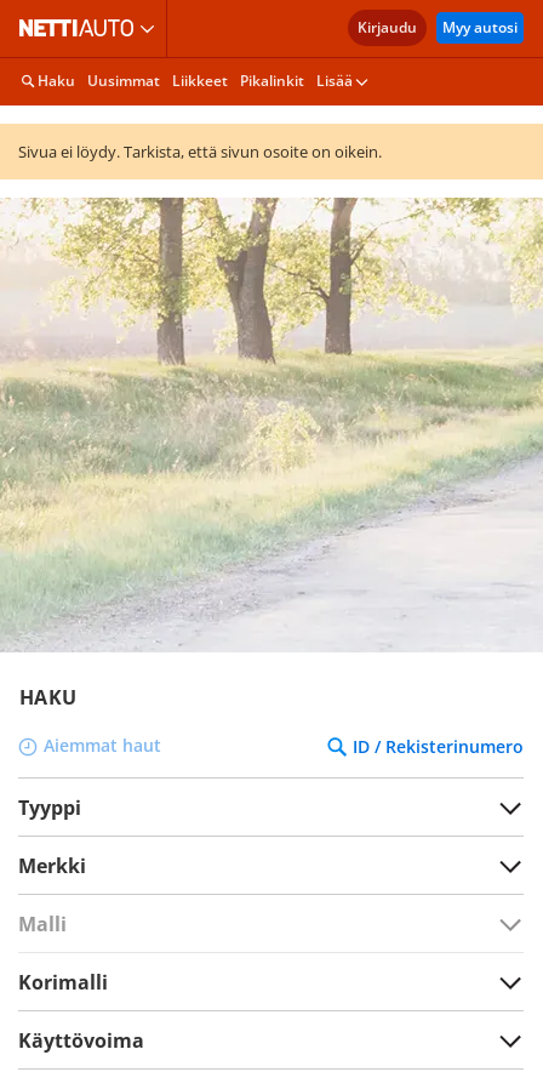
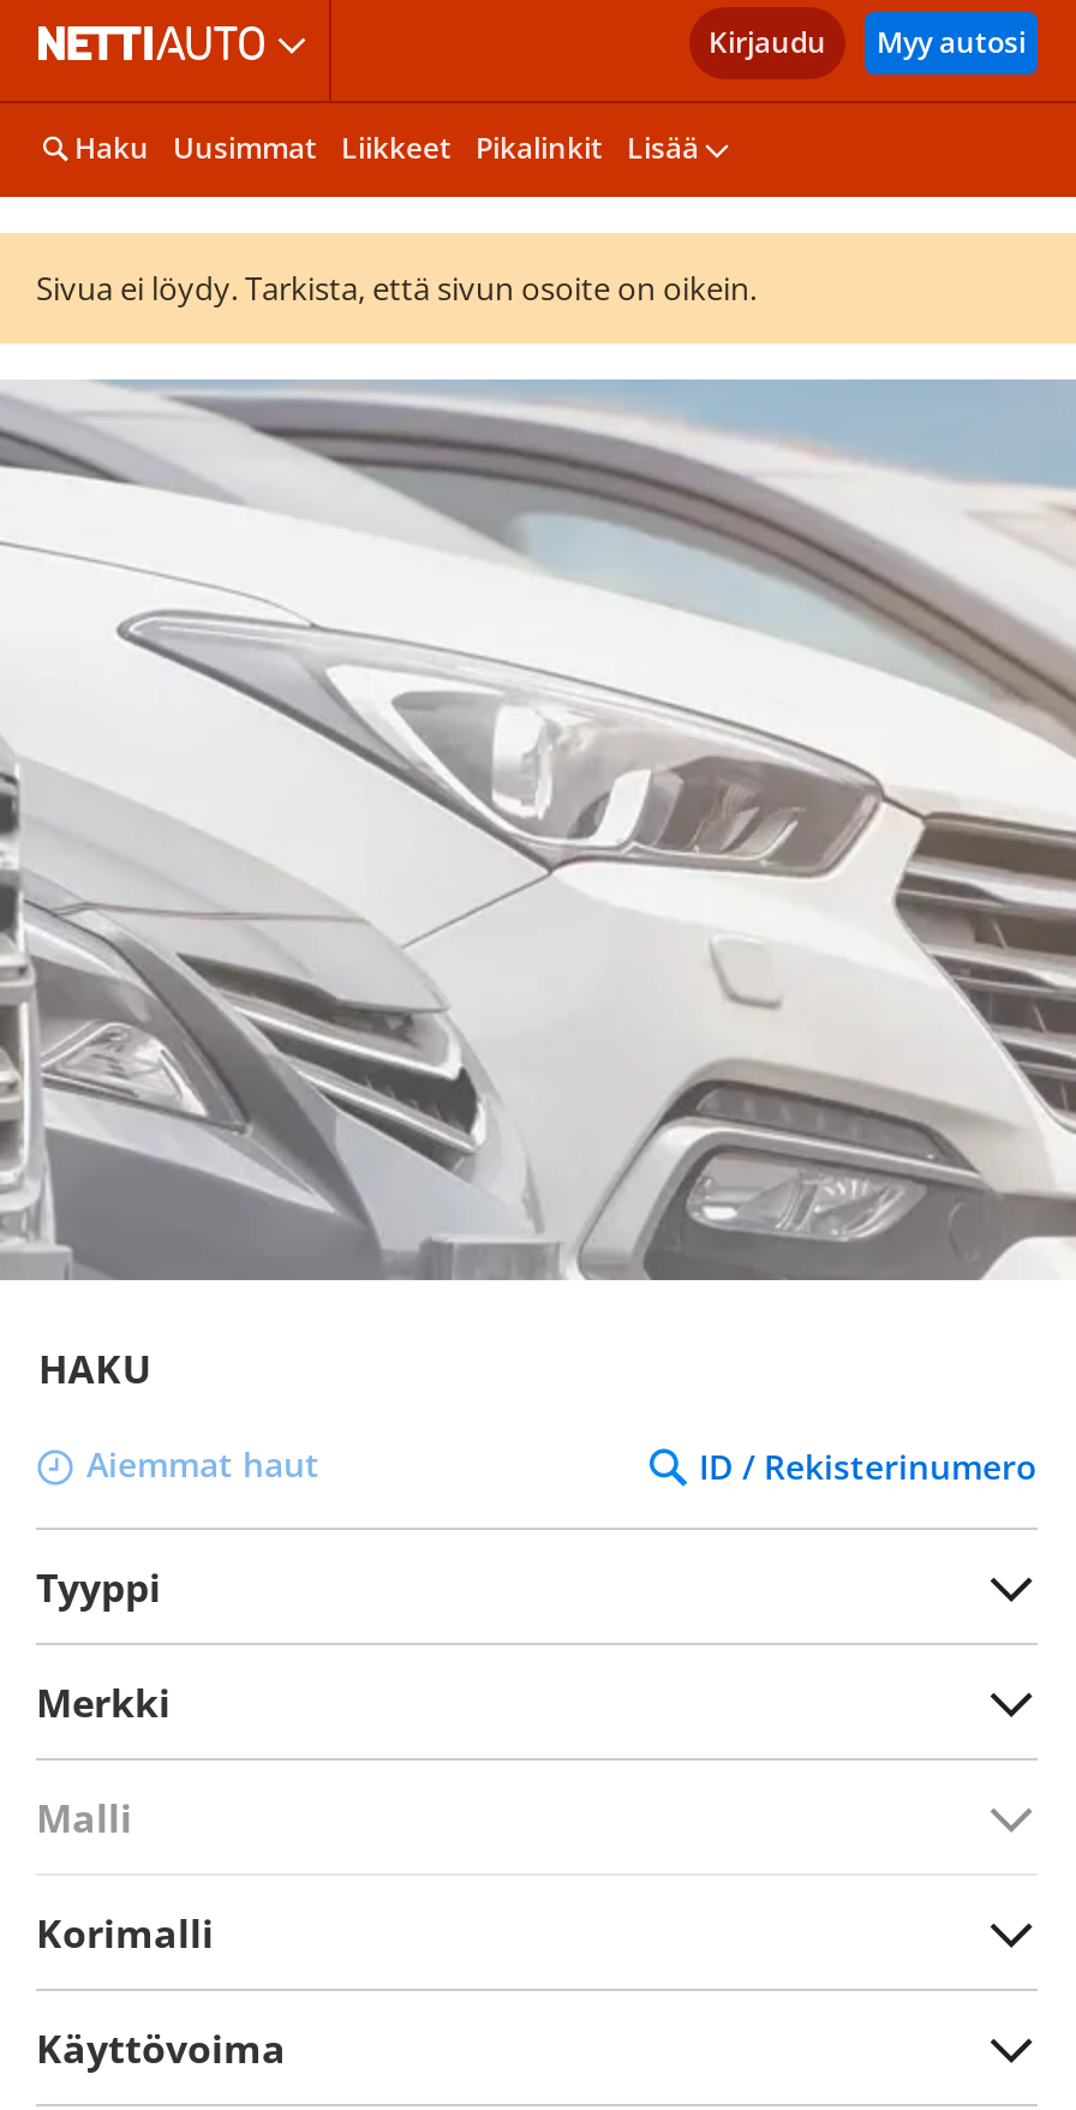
[4,198,539,652] [image] -> [7,379,1069,1283] [image]

